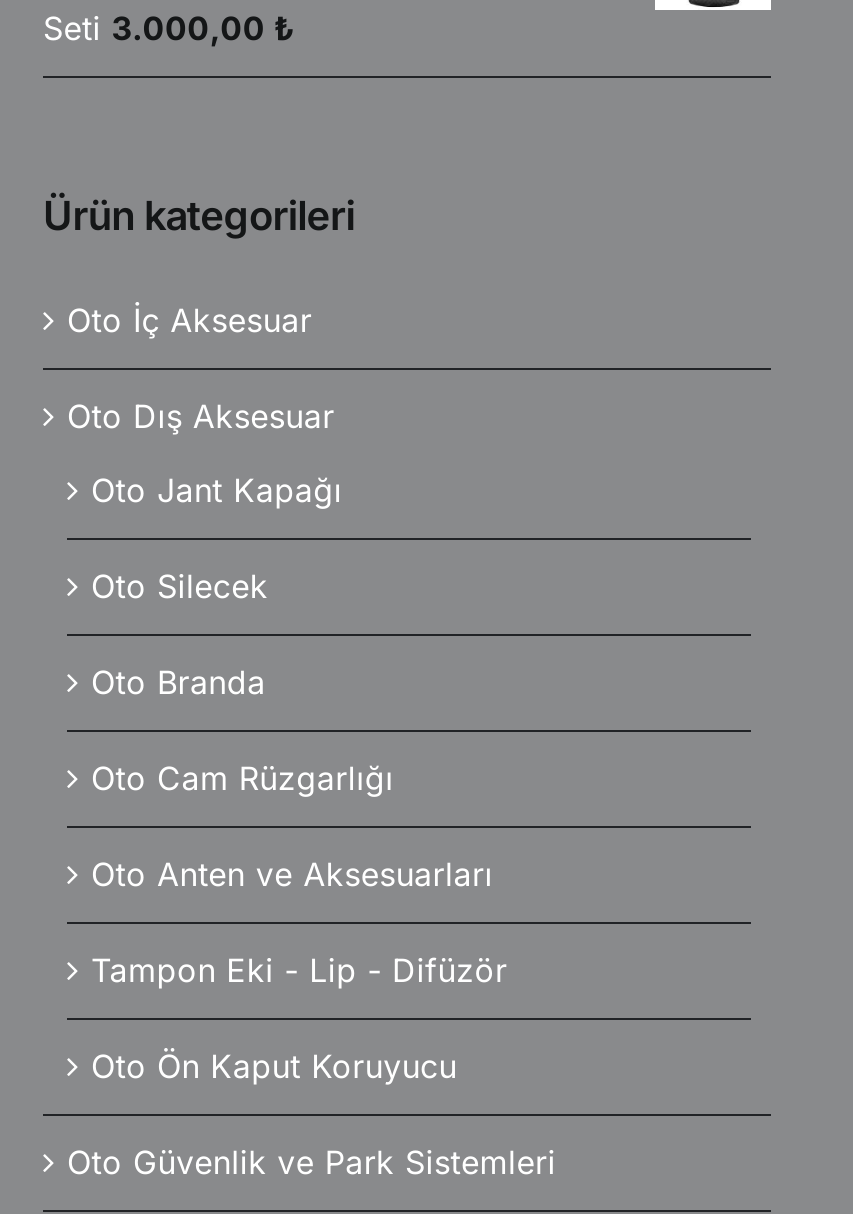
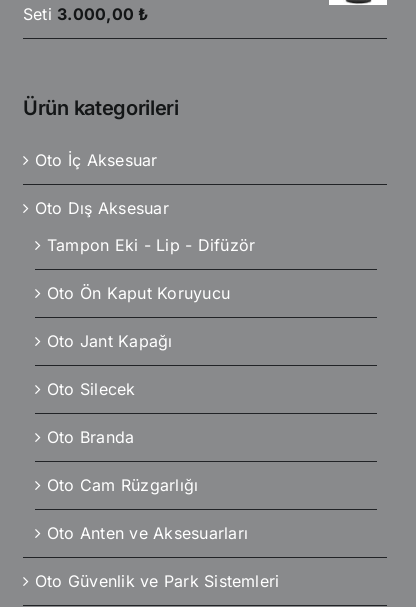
moved [91,469,493,893] -> [47,330,248,542]: Oto Jant Kapağı | Oto Silecek | Oto Branda | Oto Cam Rüzgarlığı | Oto Anten ve Aksesuarları
moved [91,949,507,1085] -> [47,234,255,302]: Tampon Eki - Lip - Difüzör | Oto Ön Kaput Koruyucu

